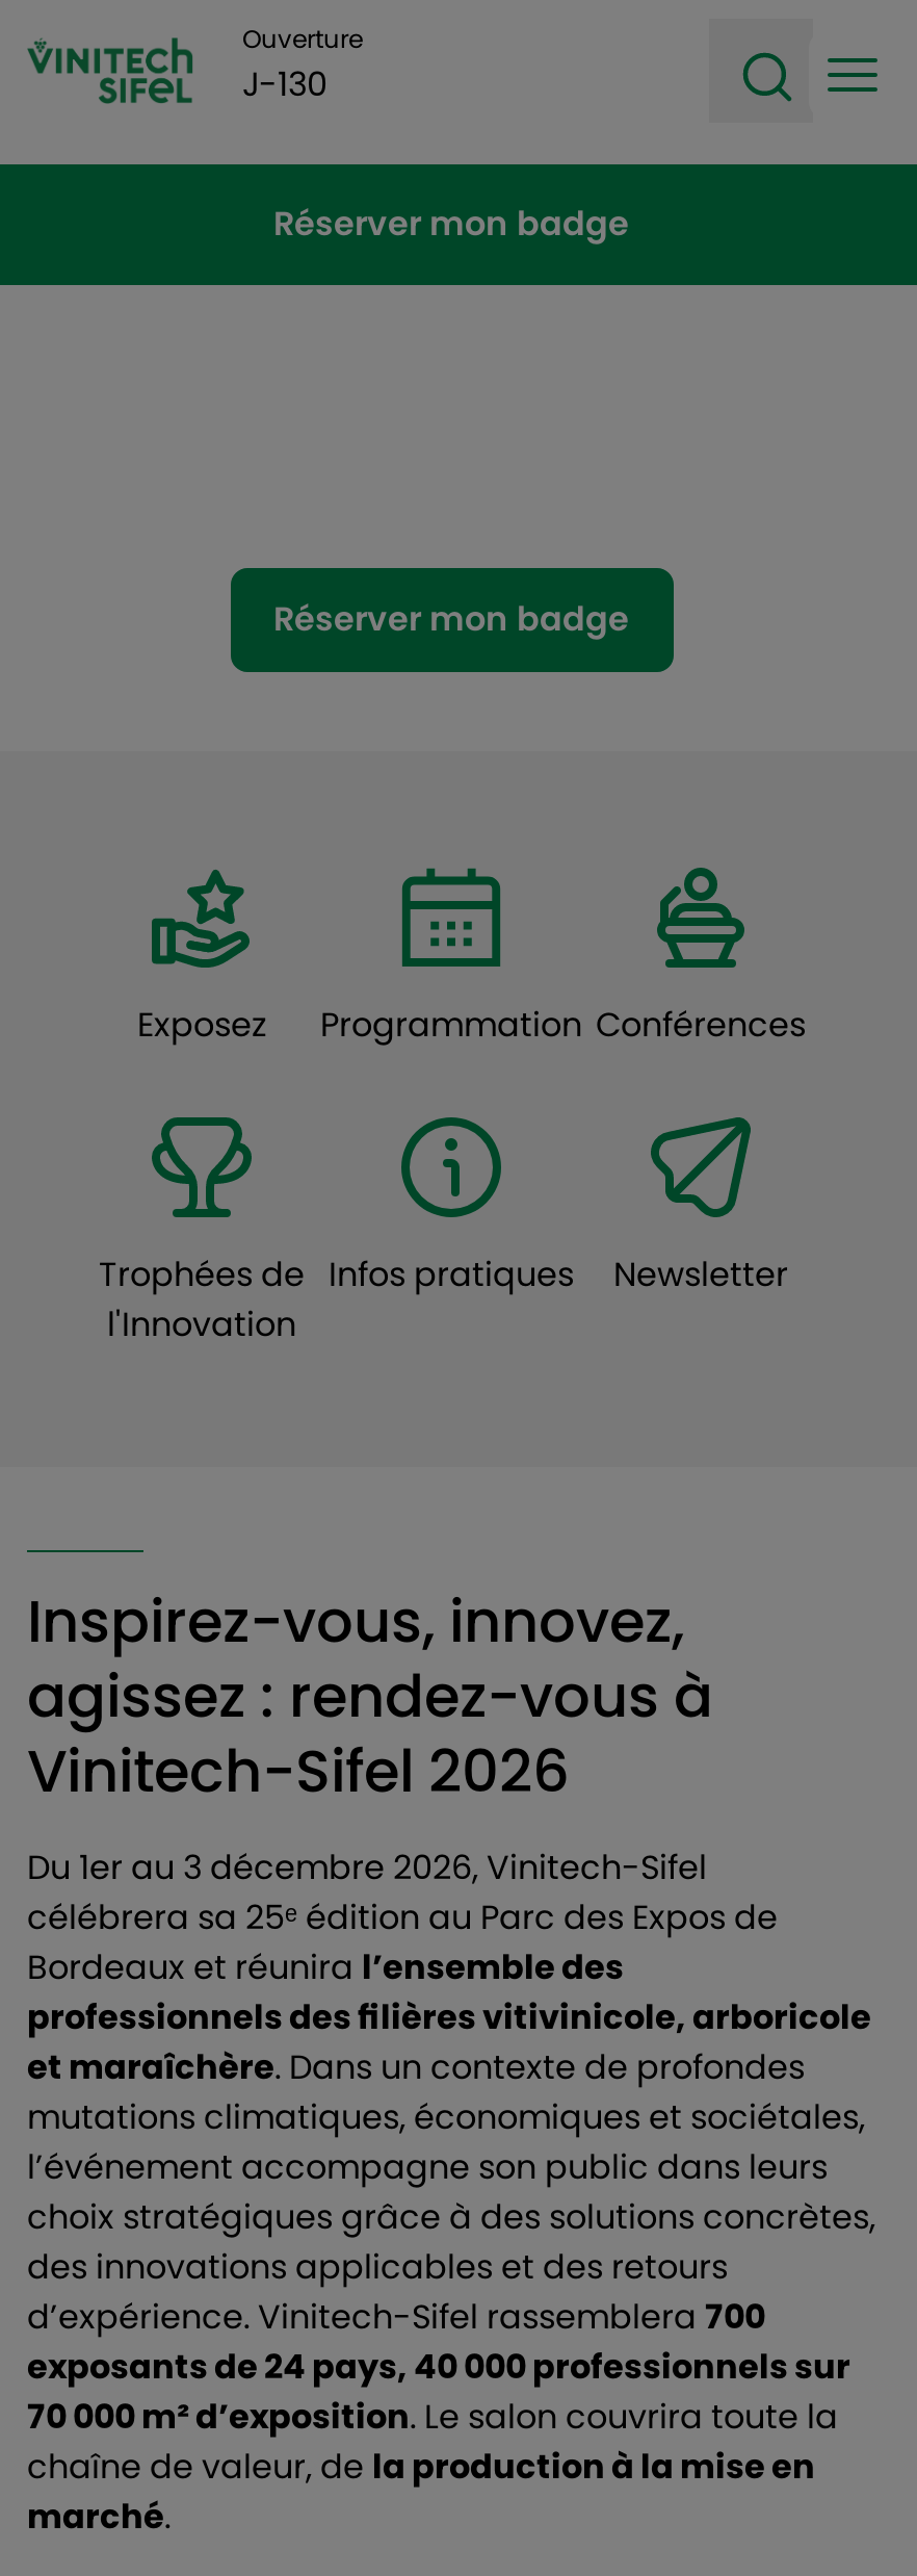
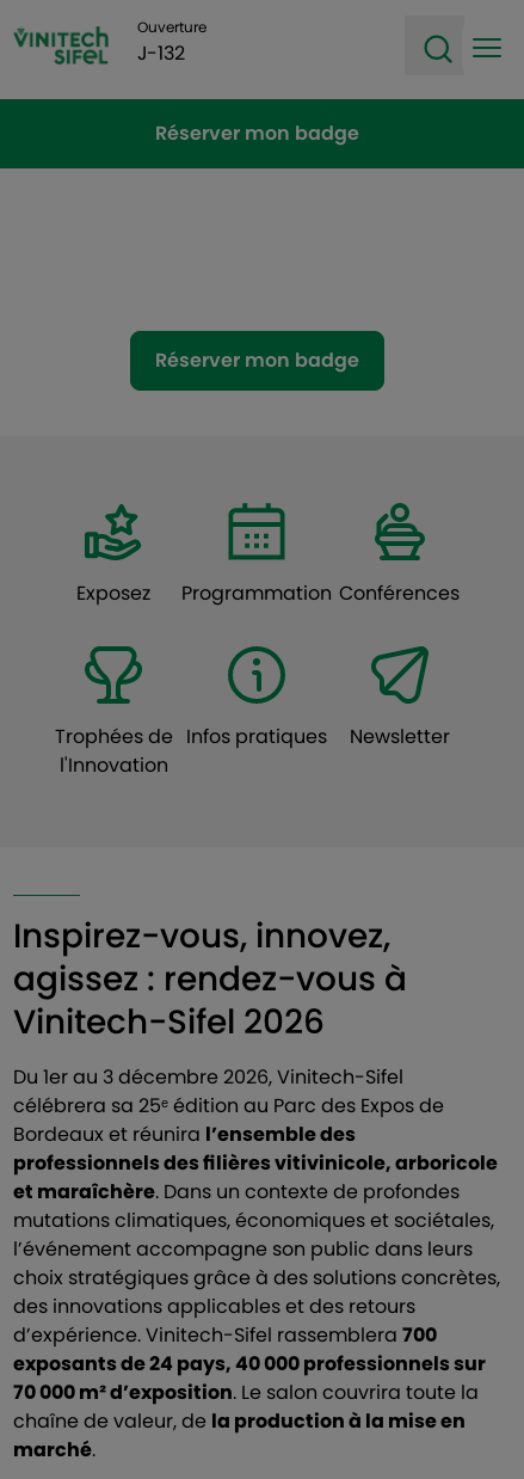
[242,59,327,107] J-130 -> [137,39,184,66] J-132

